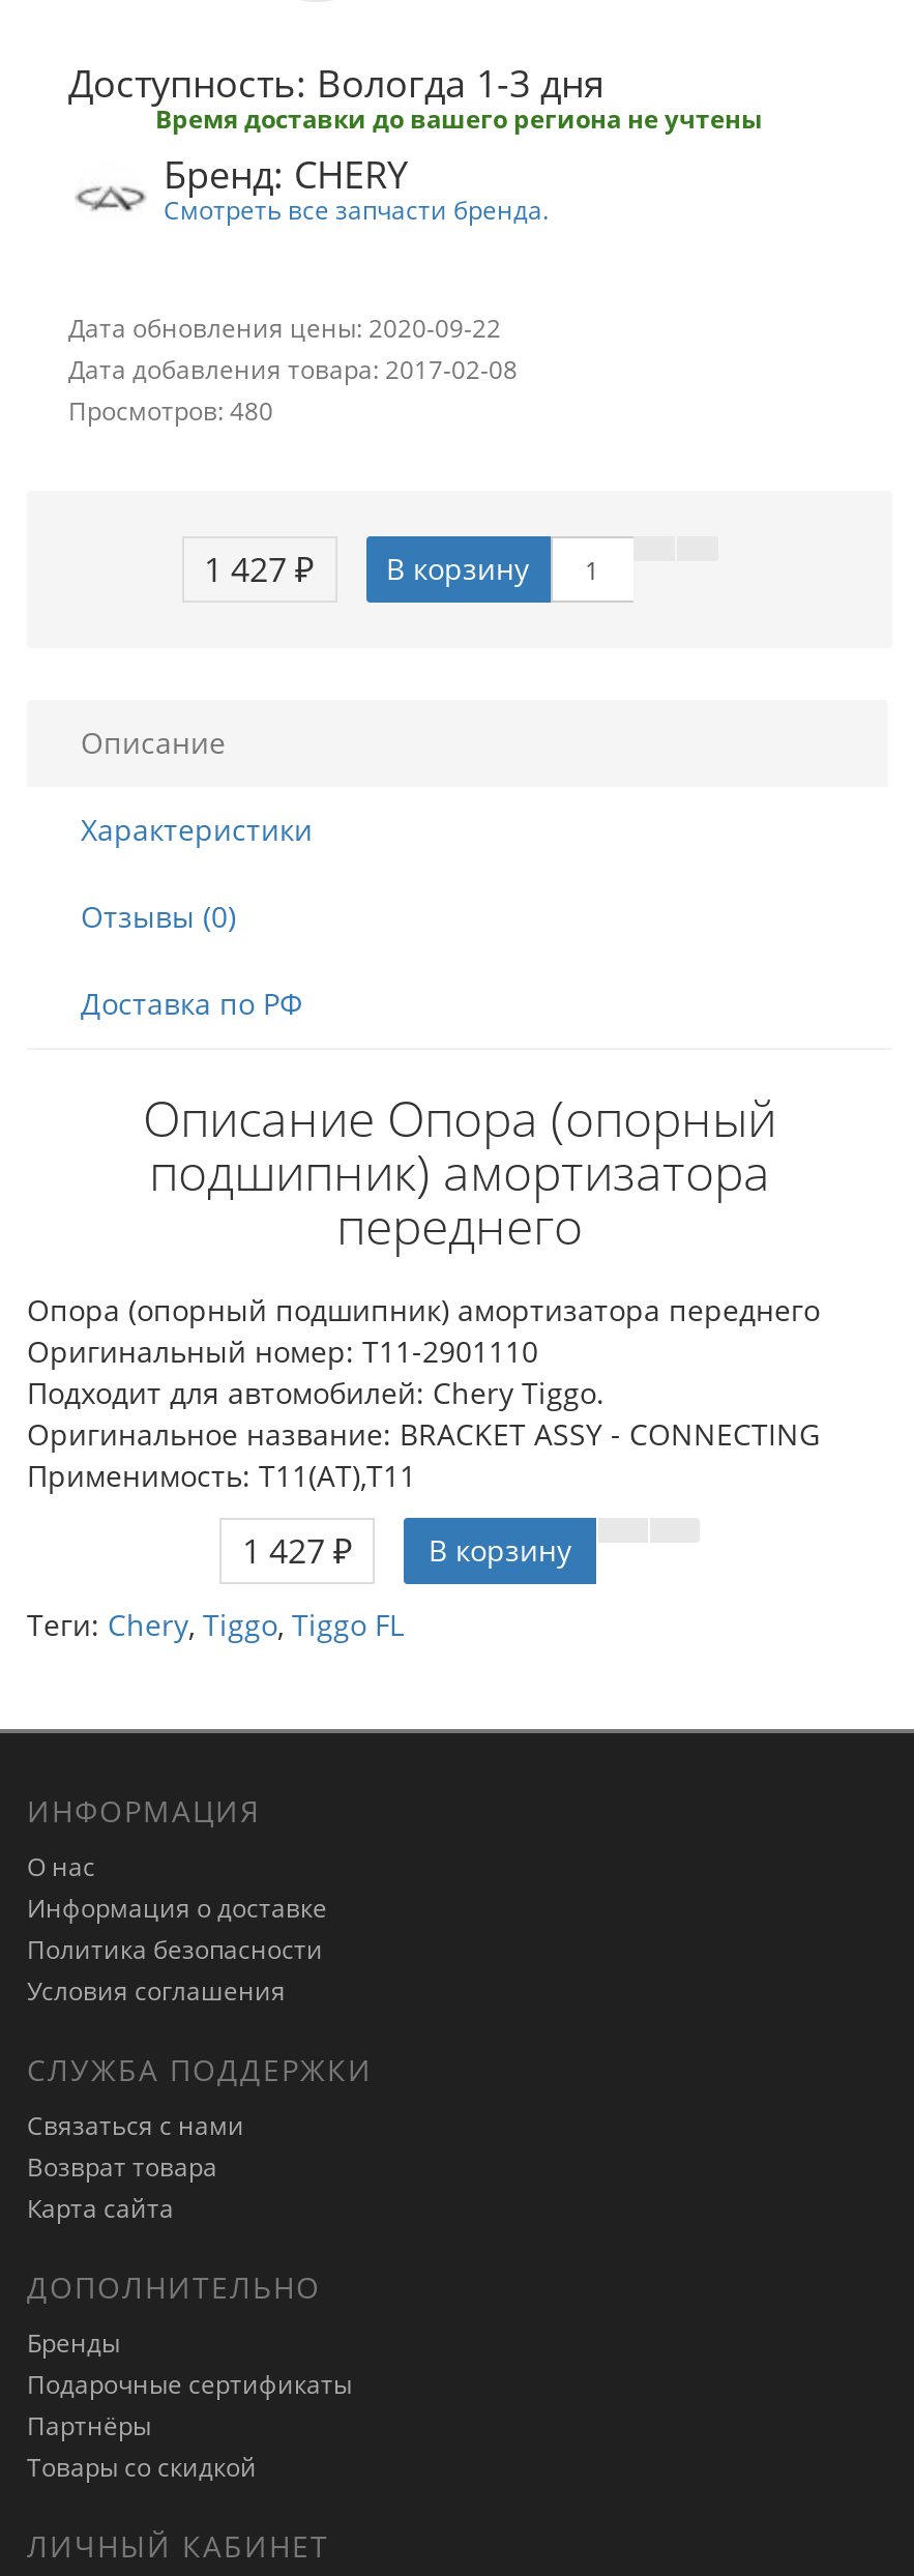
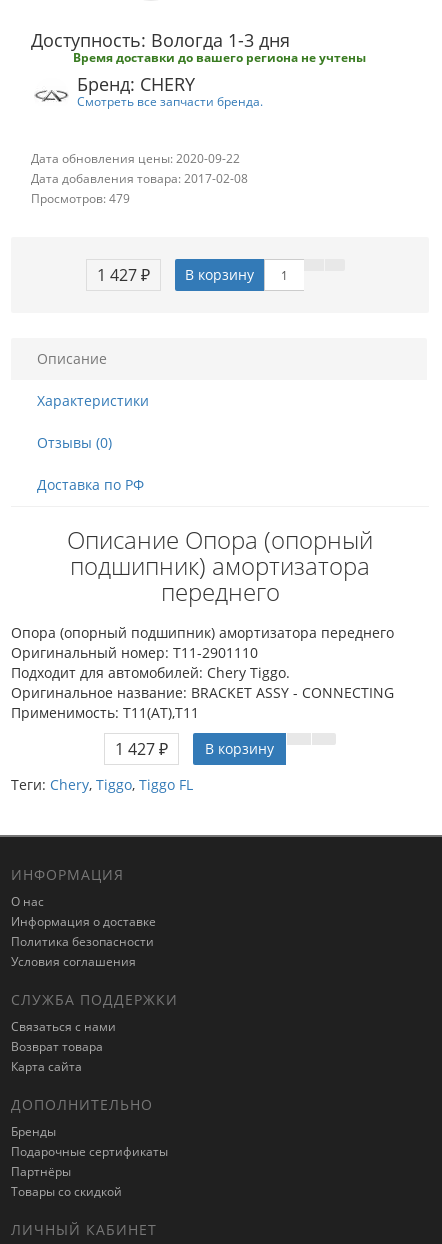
[68,393,273,427] Просмотров: 480 -> [31,190,130,206] Просмотров: 479

